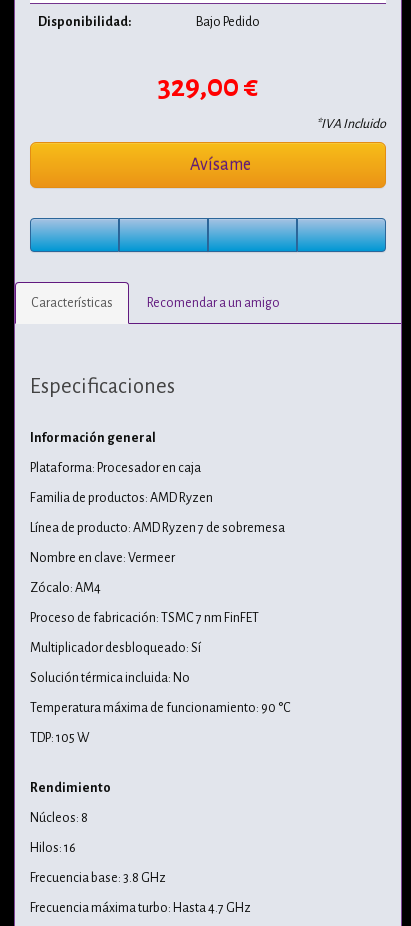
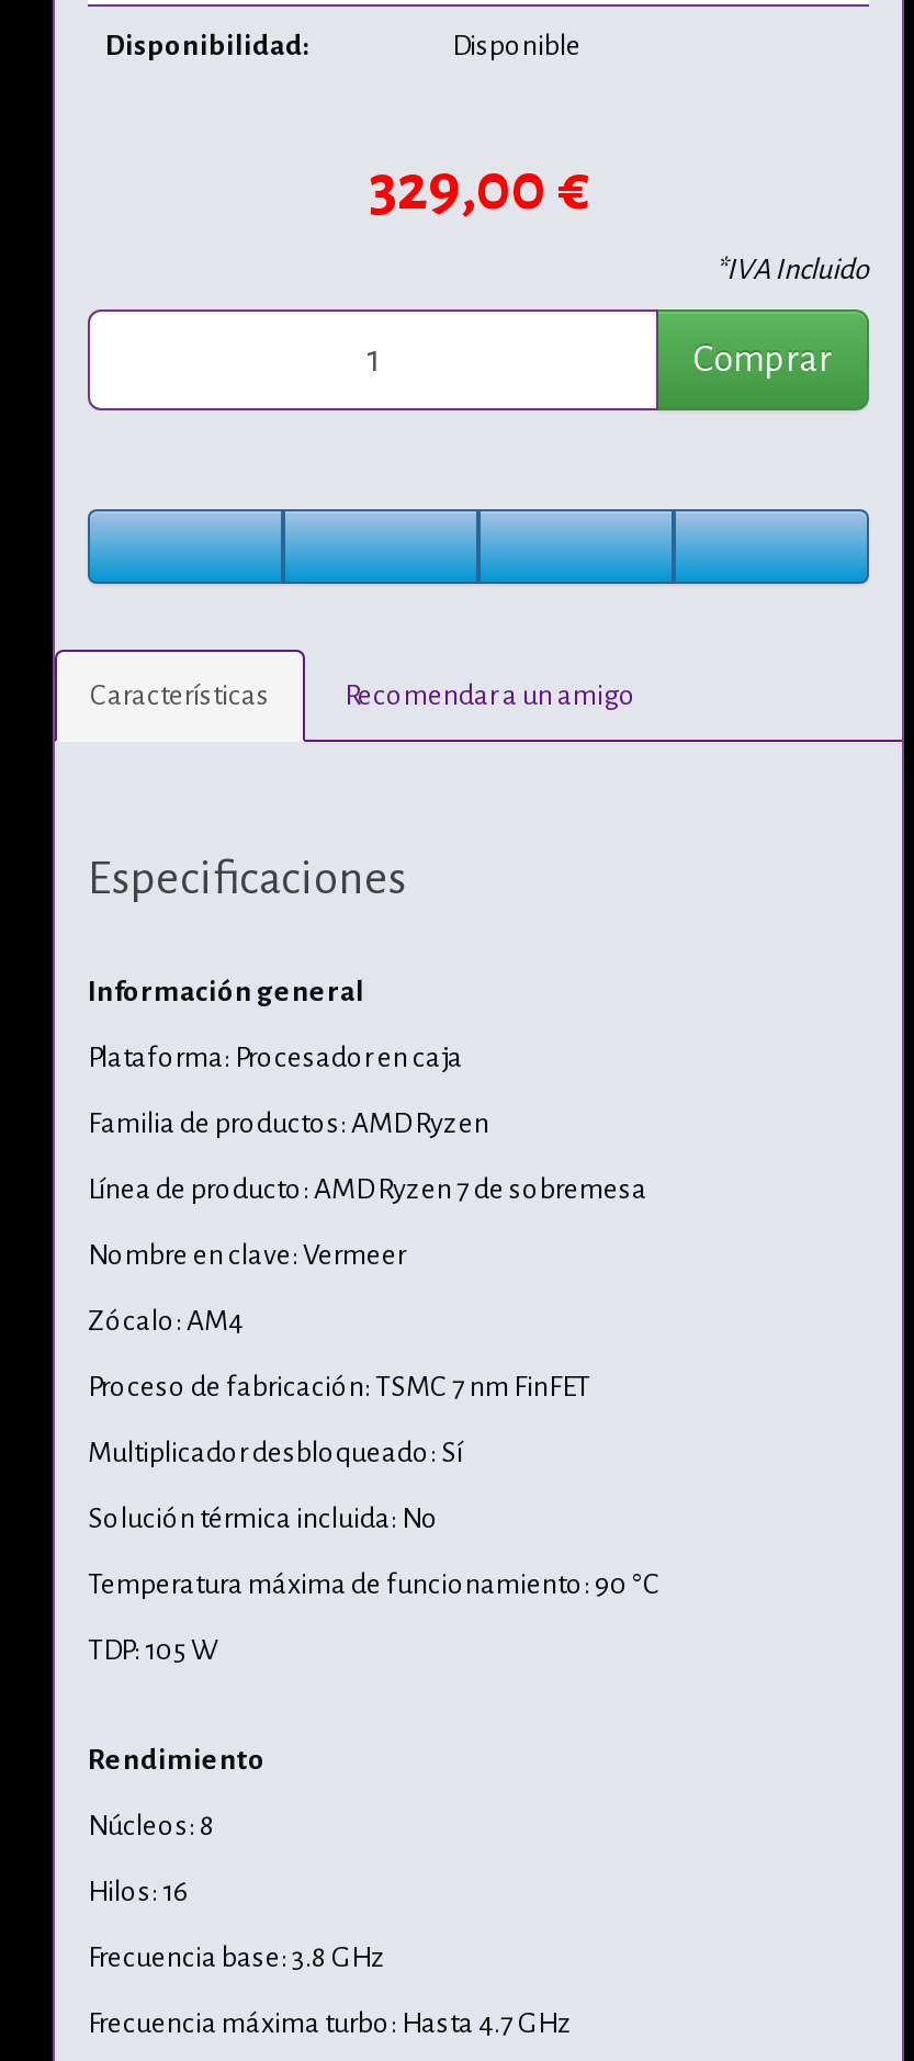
[196,15,260,29] Bajo Pedido -> [452,30,582,61] Disponible
[187,156,251,174] Avísame -> [693,340,832,379] Comprar

